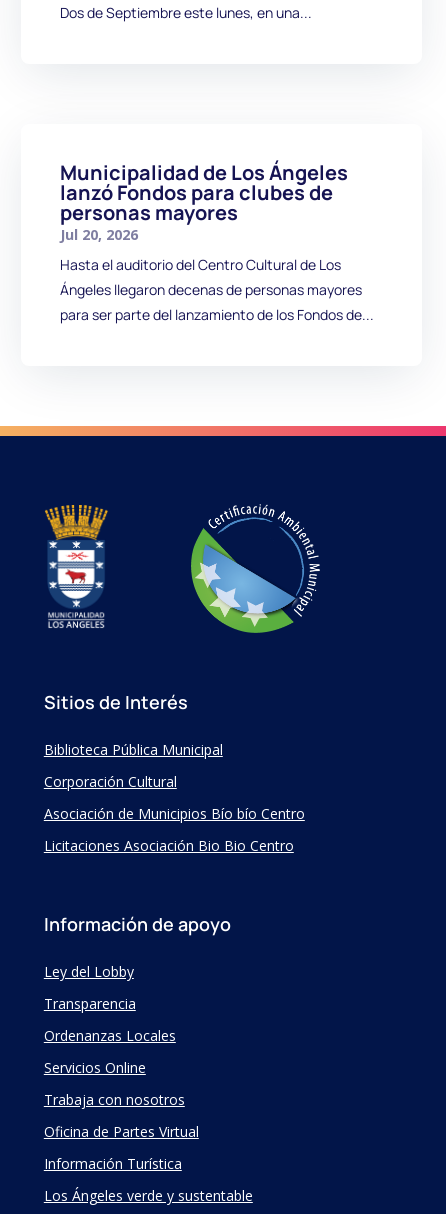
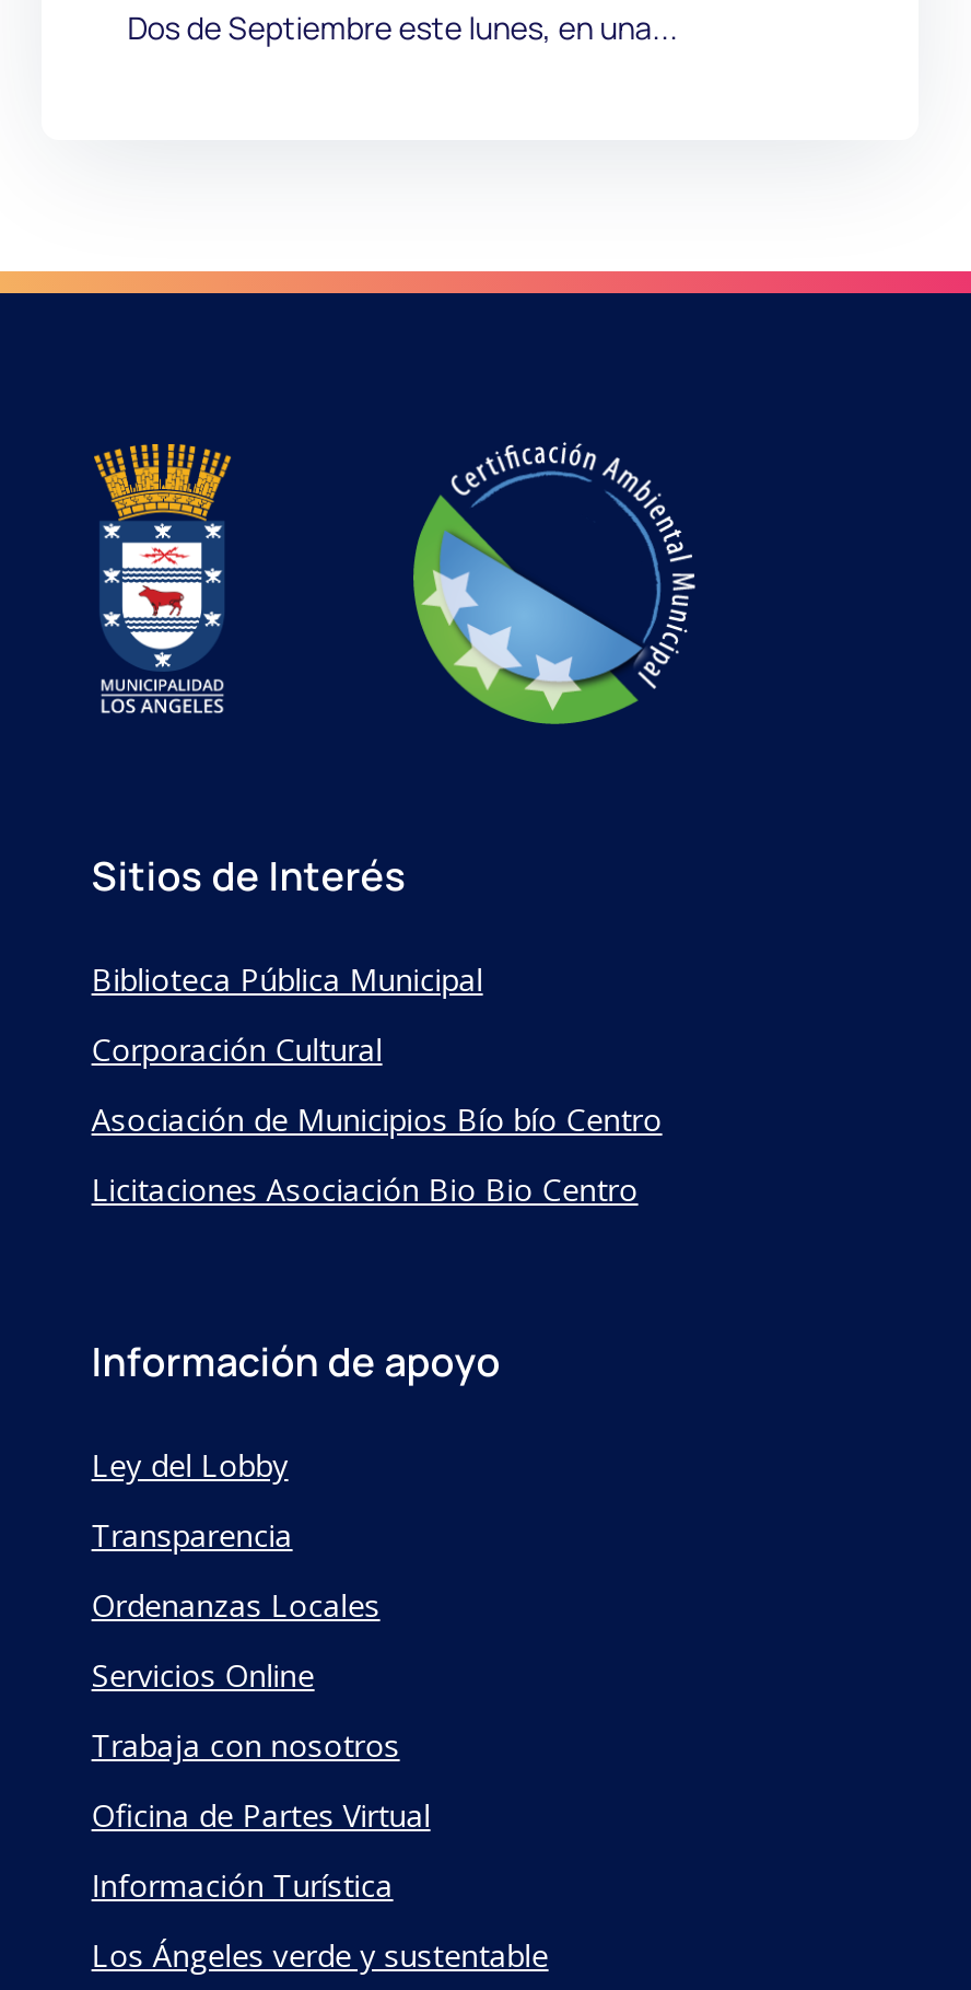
[60,159,374,324] Municipalidad de Los Ángeles | lanzó Fondos para clubes de | personas mayores | Jul 20, 2026 | Hasta el auditorio del Centro Cultural de Los | Ángeles llegaron decenas de personas mayores | para ser parte del lanzamiento de los Fondos de... -> none

